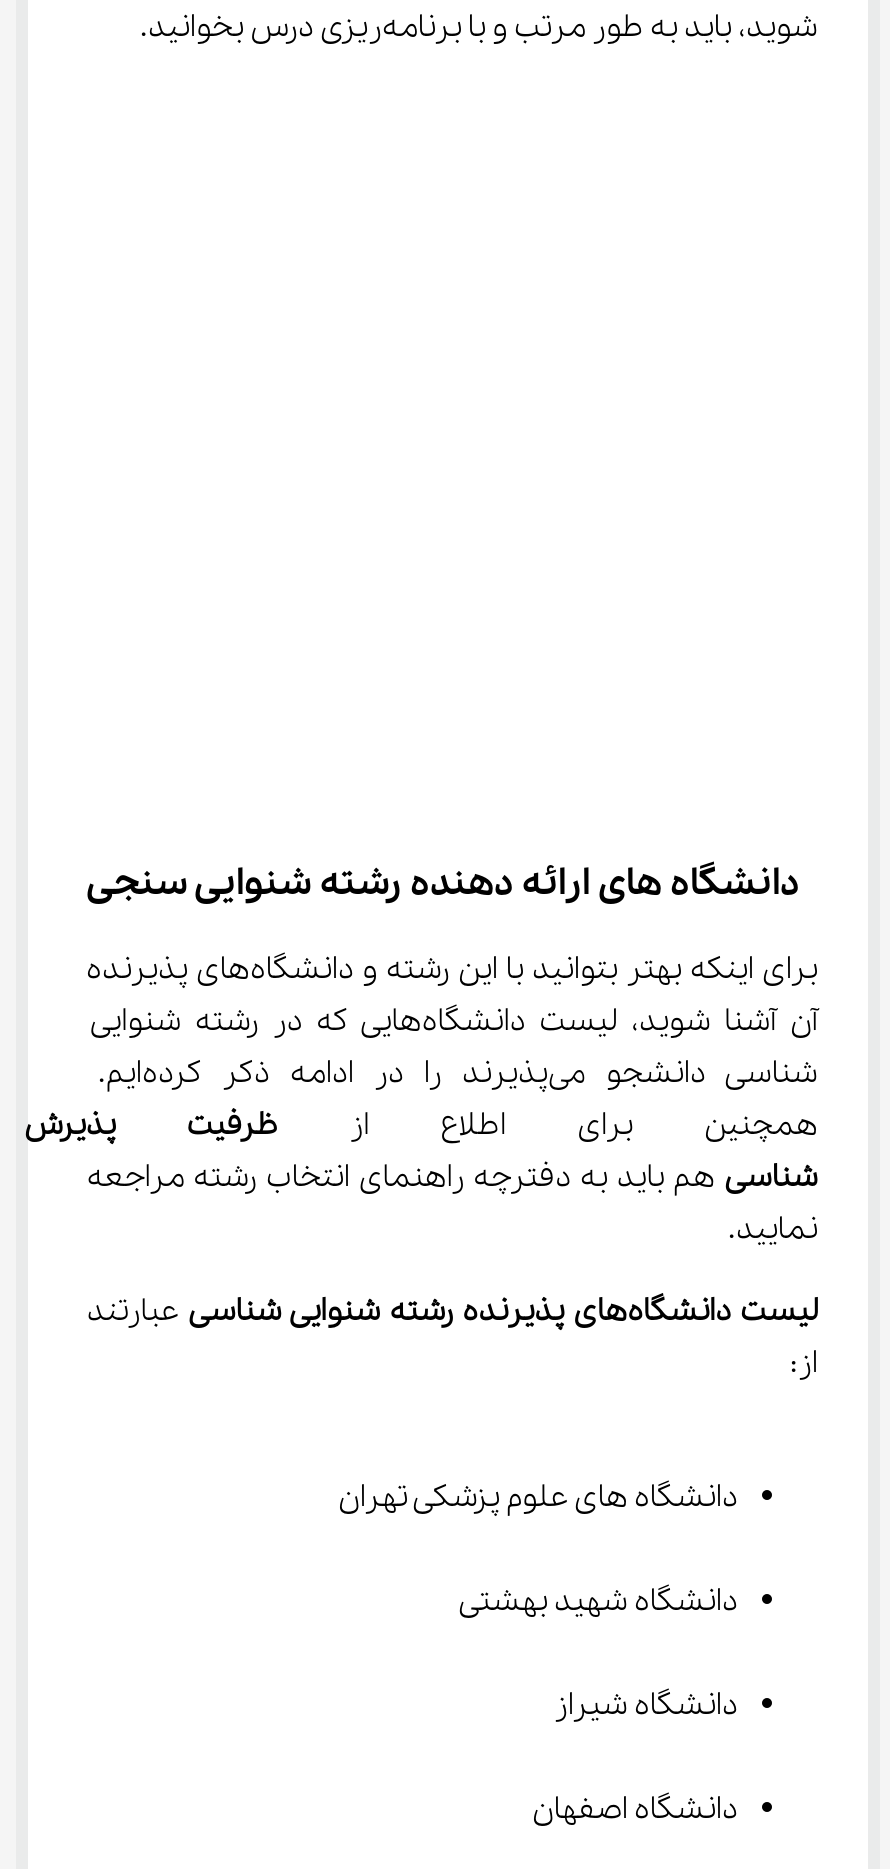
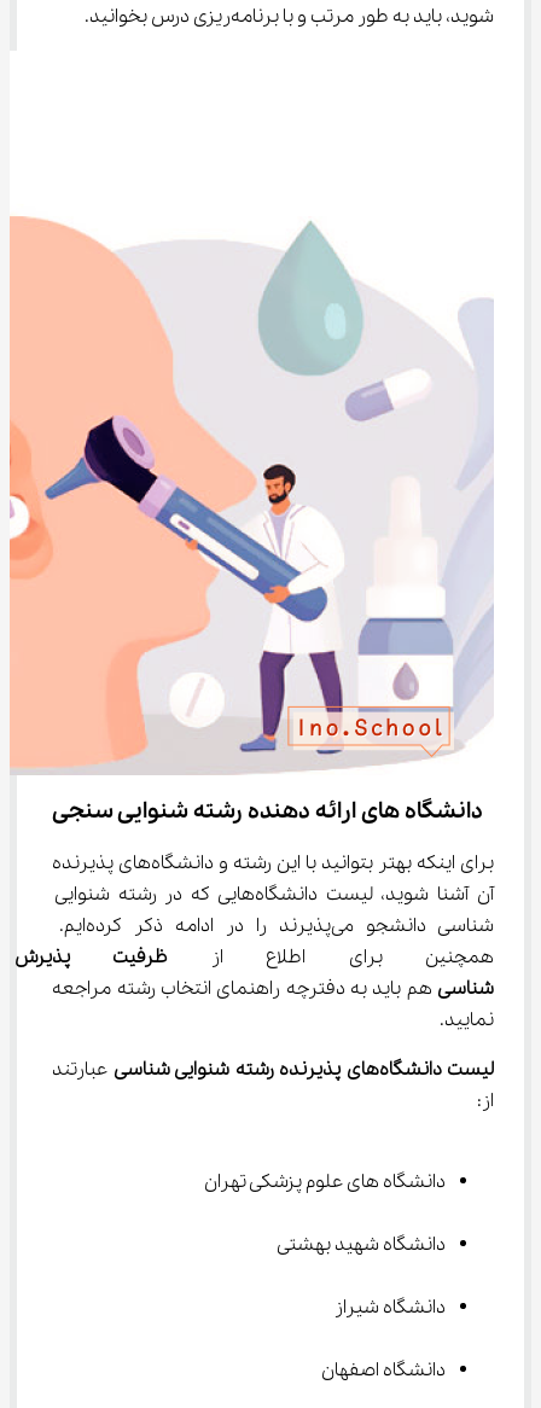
none -> [8,215,494,775] [image]

